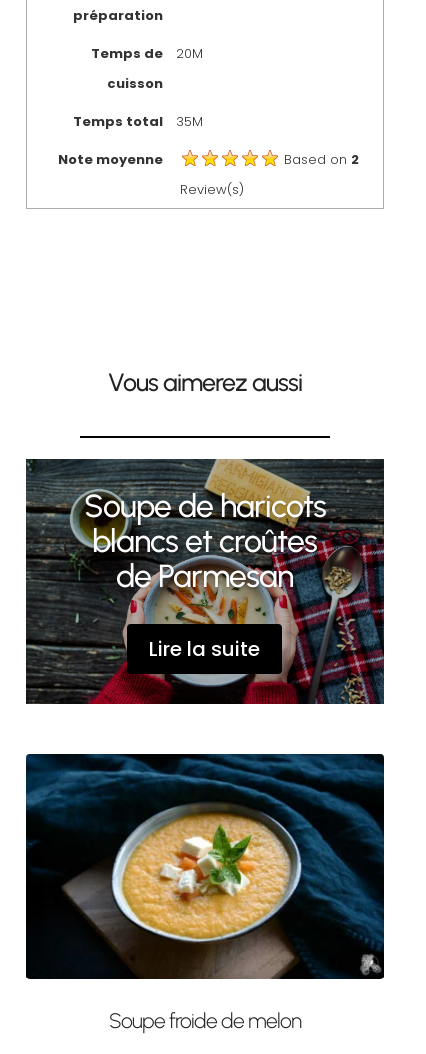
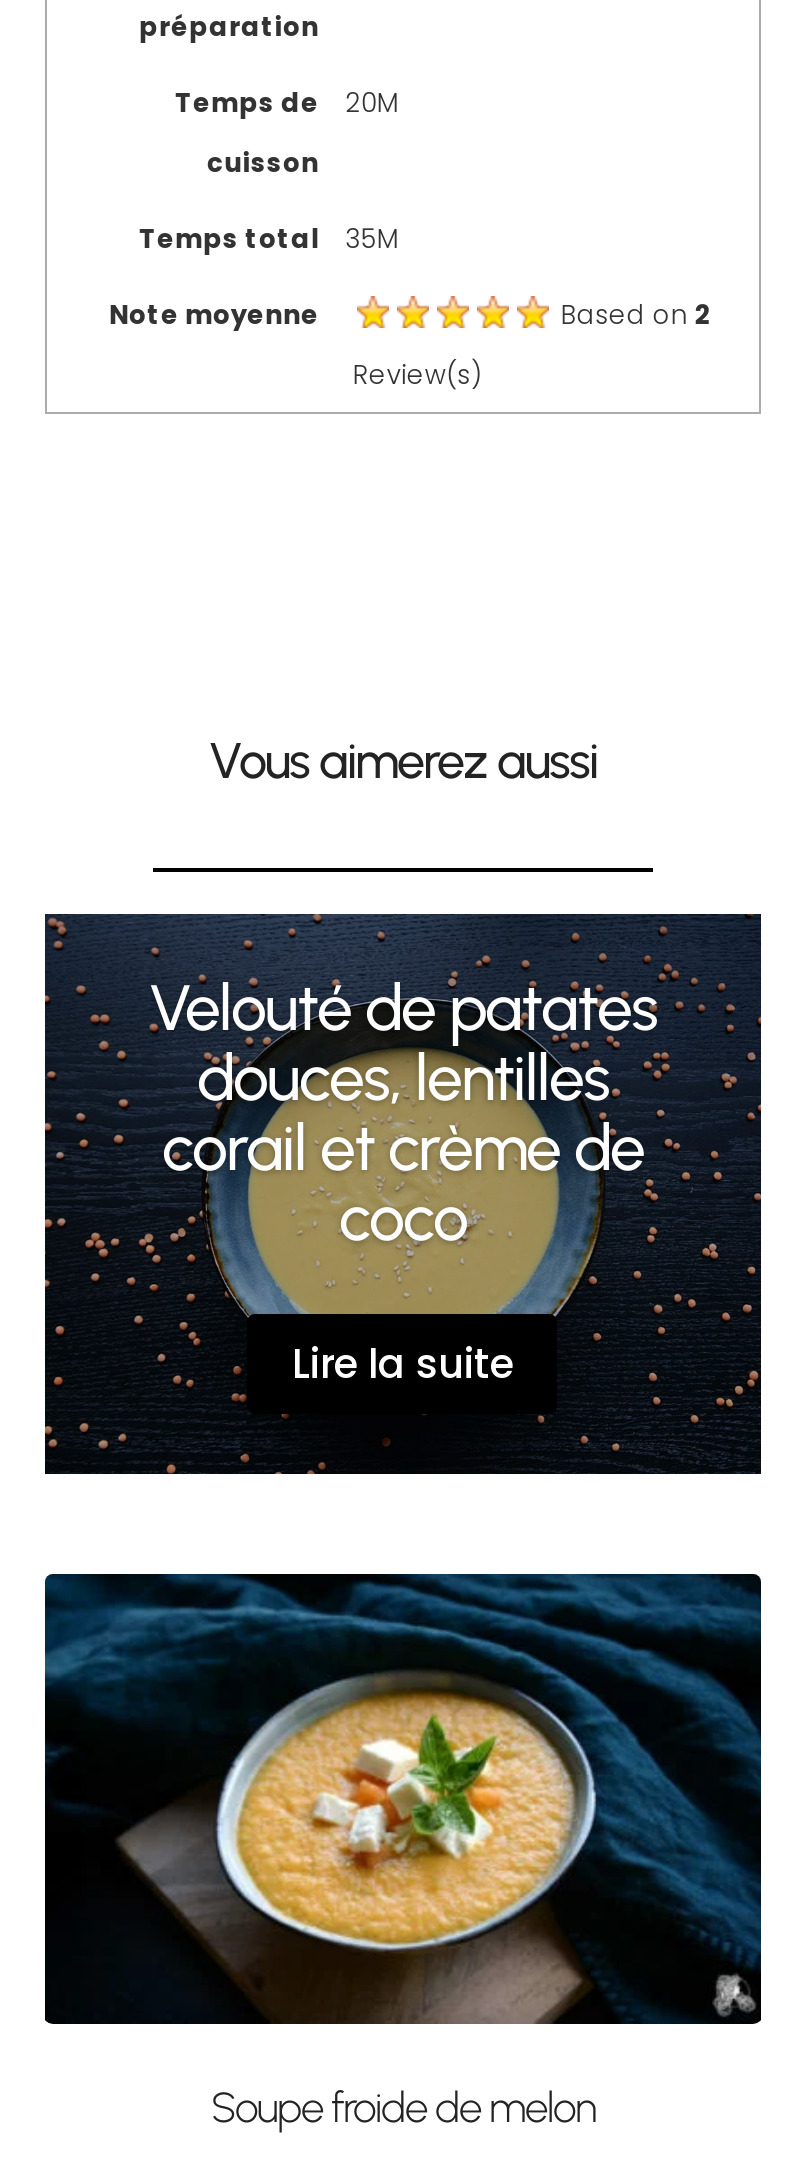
[26,469,384,705] [image] | Soupe de haricots | blancs et croûtes | de Parmesan -> [45,912,761,1476] [image] | Velouté de patates | douces, lentilles | corail et crème de | coco

